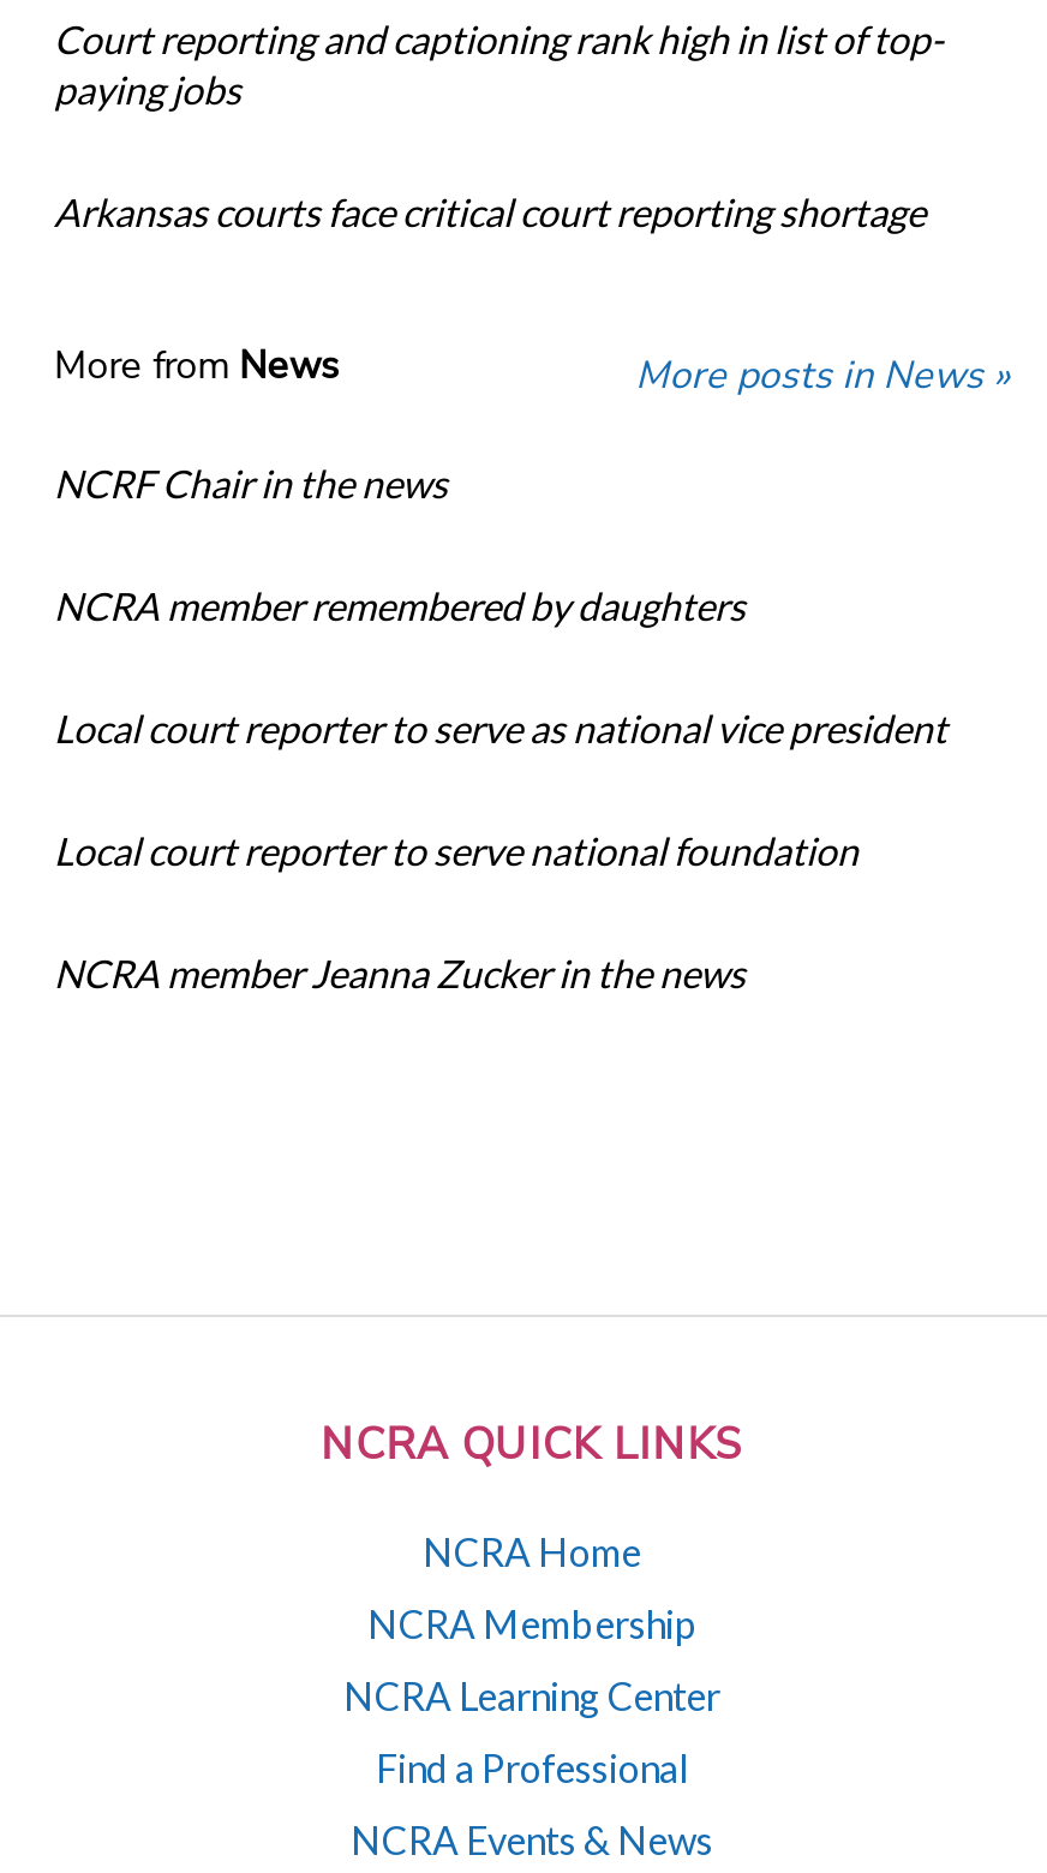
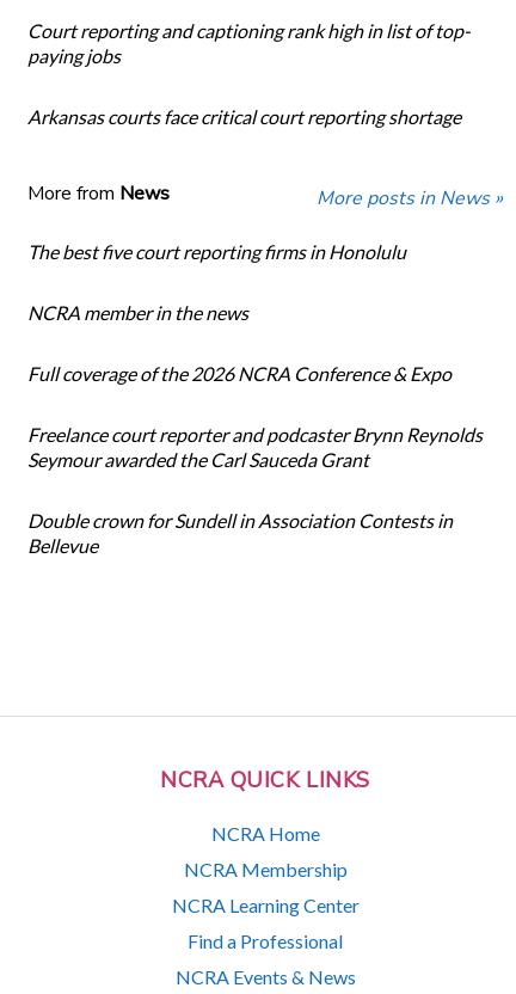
[54,460,448,506] NCRF Chair in the news -> [27,240,406,263] The best five court reporting firms in Honolulu
[54,583,745,628] NCRA member remembered by daughters -> [27,301,248,324] NCRA member in the news
[54,705,947,751] Local court reporter to serve as national vice president -> [27,362,455,385] Full coverage of the 2026 NCRA Conference & Expo
[54,827,858,873] Local court reporter to serve national foundation -> [27,423,482,471] Freelance court reporter and podcaster Brynn Reynolds | Seymour awarded the Carl Sauceda Grant
[54,950,745,996] NCRA member Jeanna Zucker in the news -> [27,509,453,557] Double crown for Sundell in Association Contests in | Bellevue

